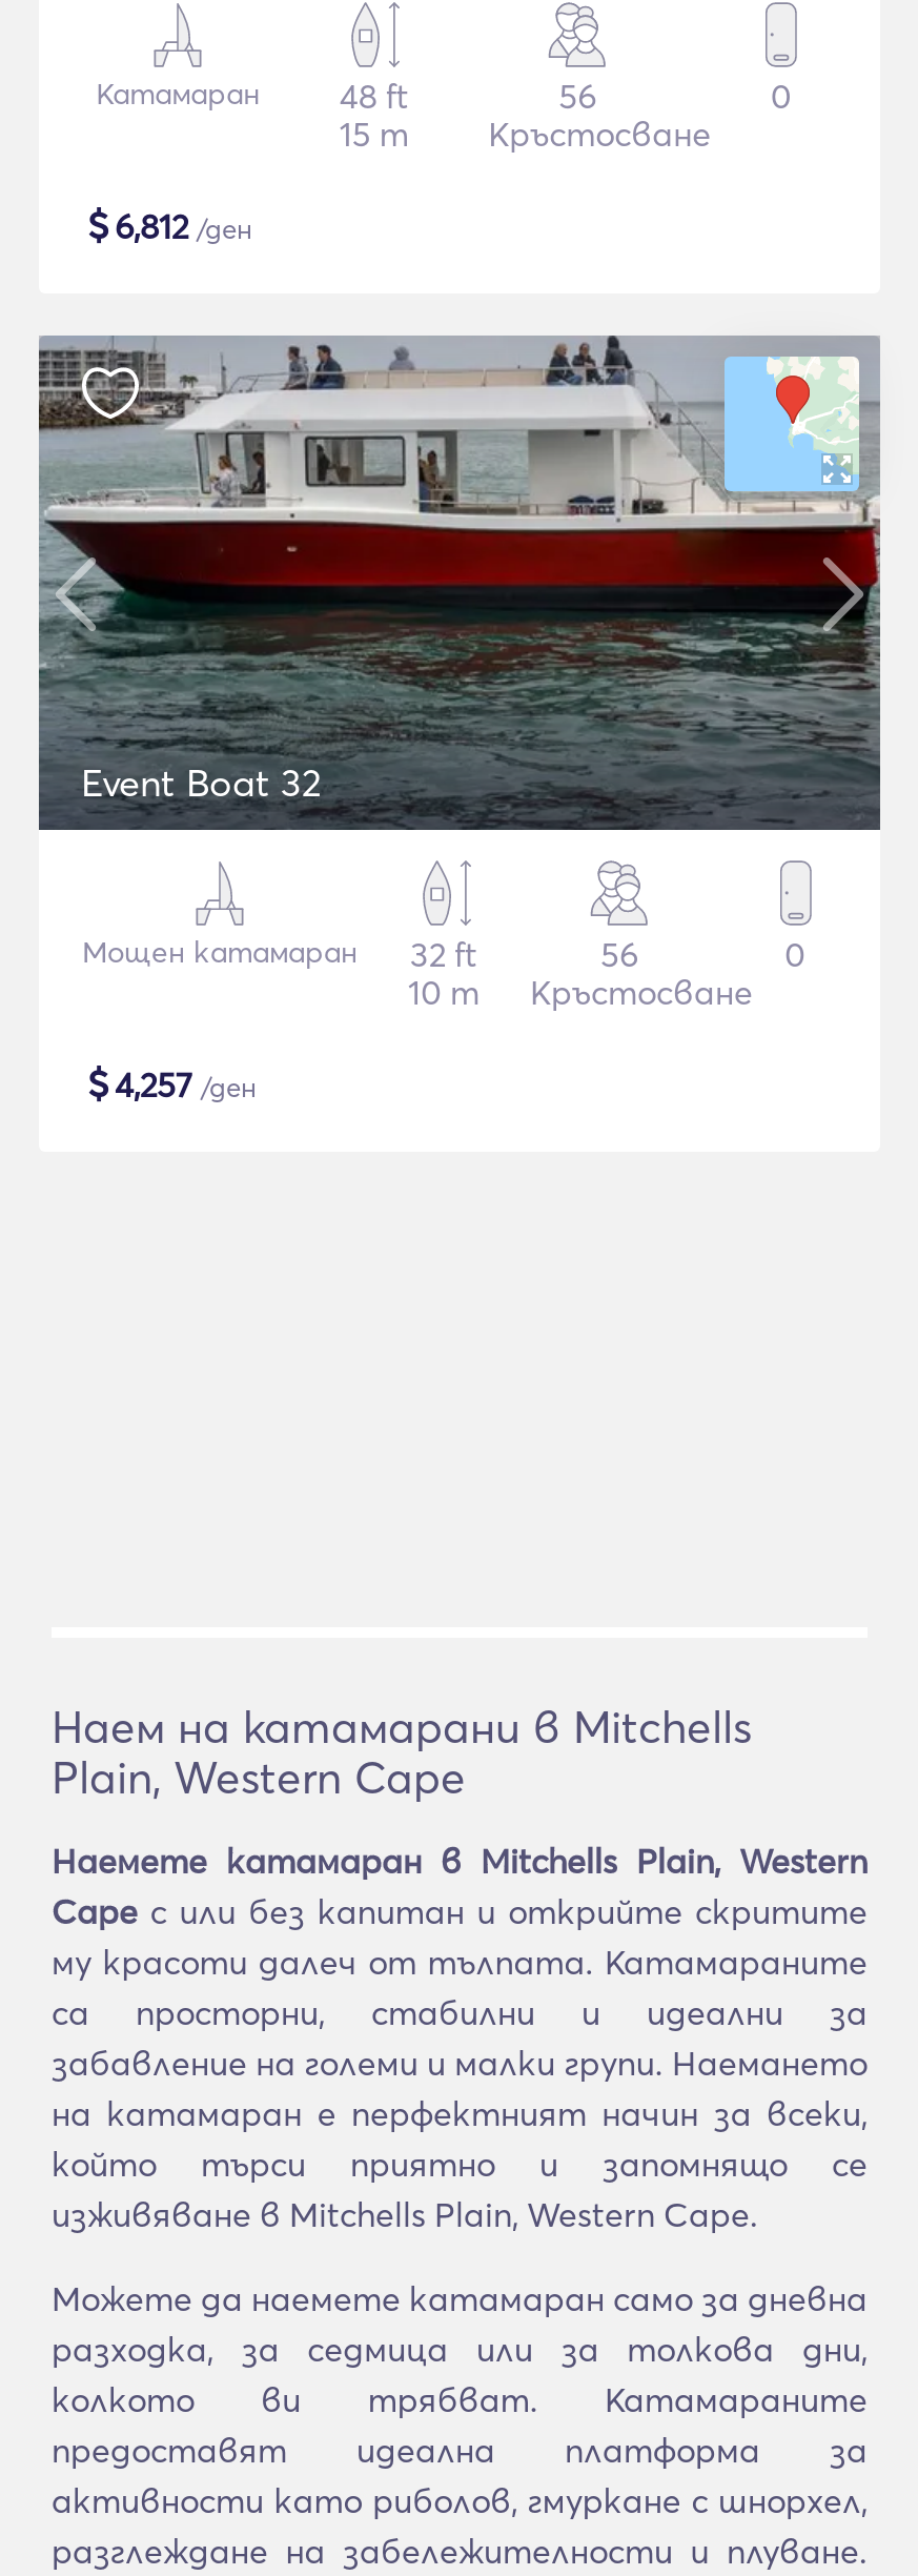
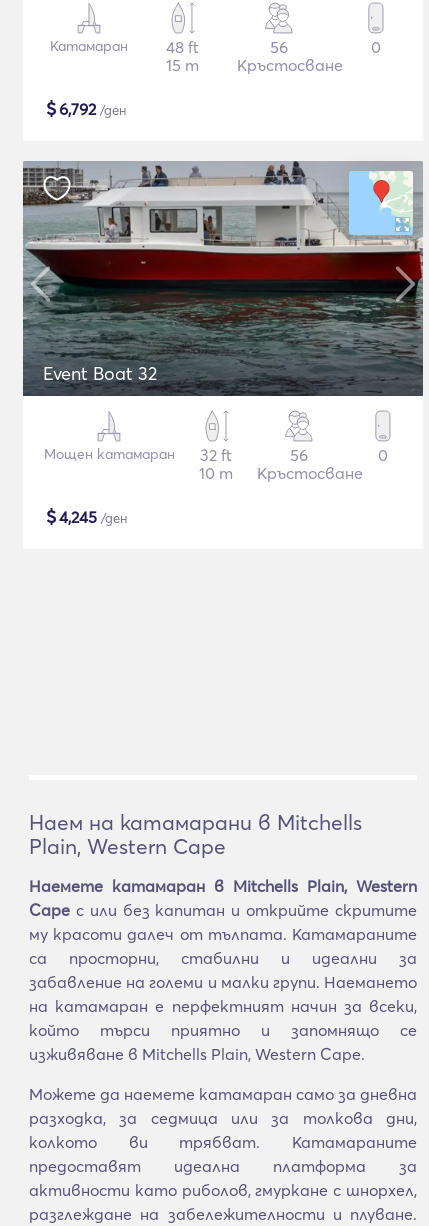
[87,201,253,249] $6,812 /ден -> [46,97,127,120] $6,792 /ден
[87,1059,258,1108] $4,257 /ден -> [46,505,128,528] $4,245 /ден

